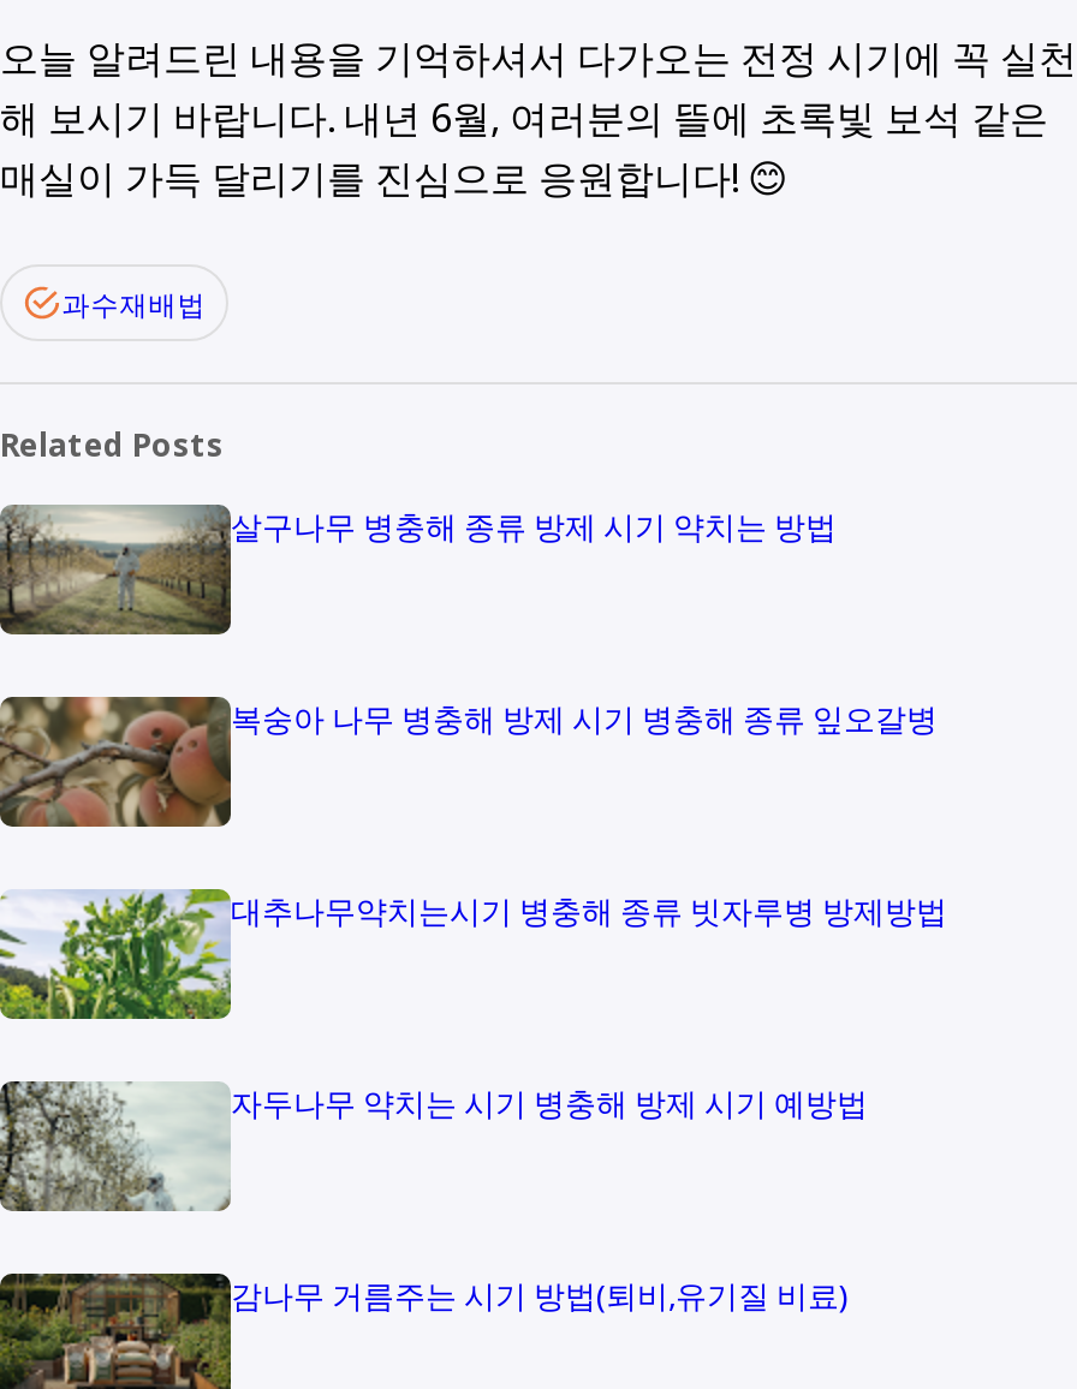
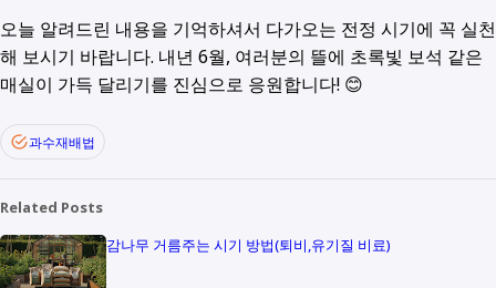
[7,505,837,637] [image] | 살구나무 병충해 종류 방제 시기 약치는 방법 -> none
[7,694,938,829] [image] | 복숭아 나무 병충해 방제 시기 병충해 종류 잎오갈병 -> none
[7,887,947,1021] [image] | 대추나무약치는시기 병충해 종류 빗자루병 방제방법 -> none
[7,1055,868,1214] [image] | 자두나무 약치는 시기 병충해 방제 시기 예방법 -> none

